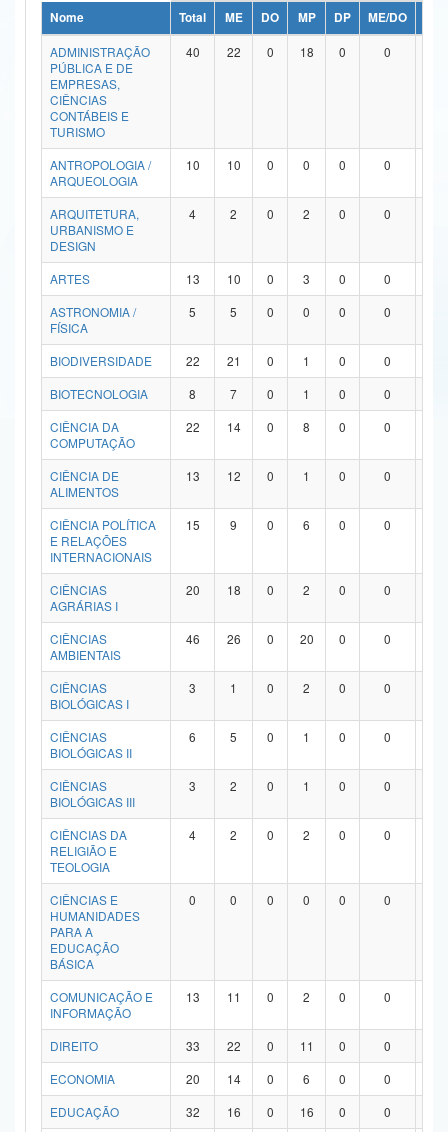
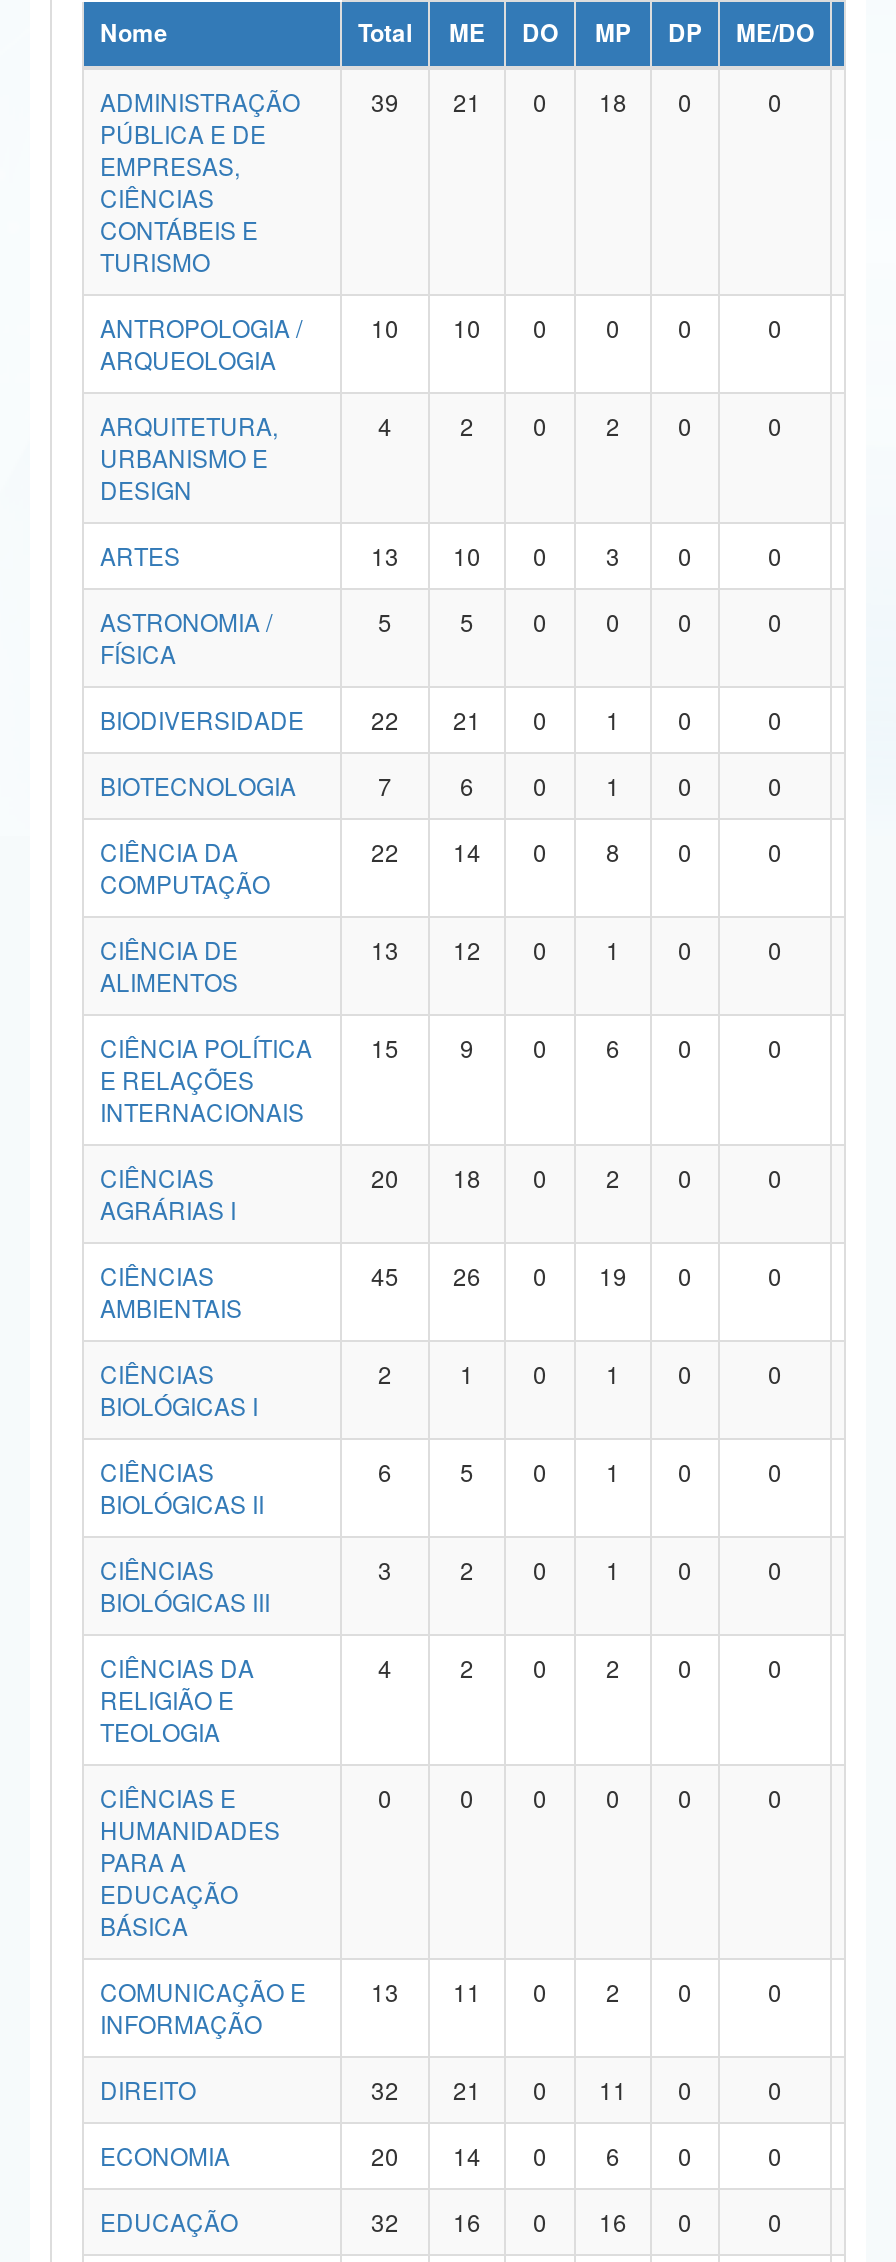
[185,43,199,60] 40 -> [371,84,399,118] 39
[226,43,240,60] 22 -> [453,84,481,118] 21
[189,385,196,402] 8 -> none
none -> [460,768,474,802] 6
[185,630,199,647] 46 -> [371,1258,399,1292] 45
[299,630,313,647] 20 -> [599,1258,627,1292] 19
[189,679,196,696] 3 -> [378,1356,392,1390] 2
[303,679,310,696] 2 -> [606,1356,620,1390] 1
[185,1037,199,1054] 33 -> [371,2072,399,2106] 32
[226,1037,240,1054] 22 -> [453,2072,481,2106] 21

